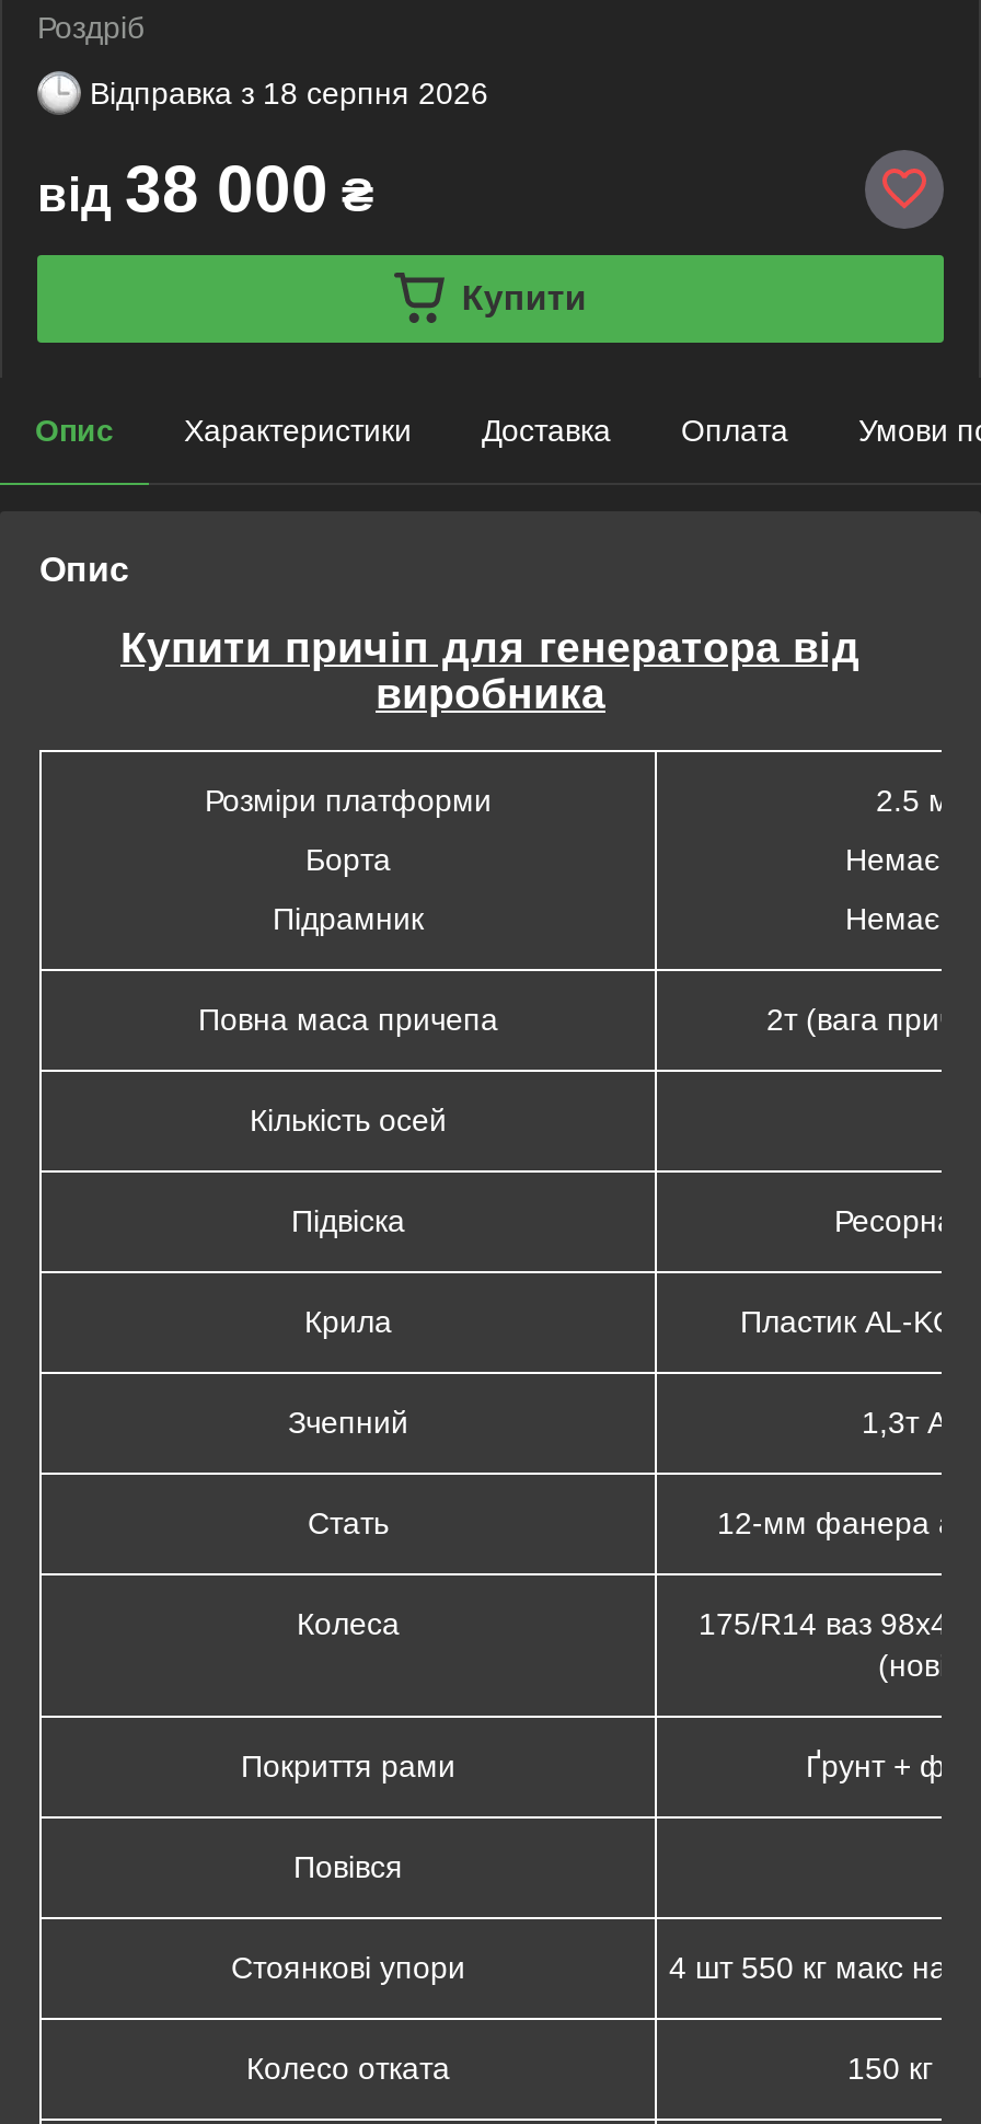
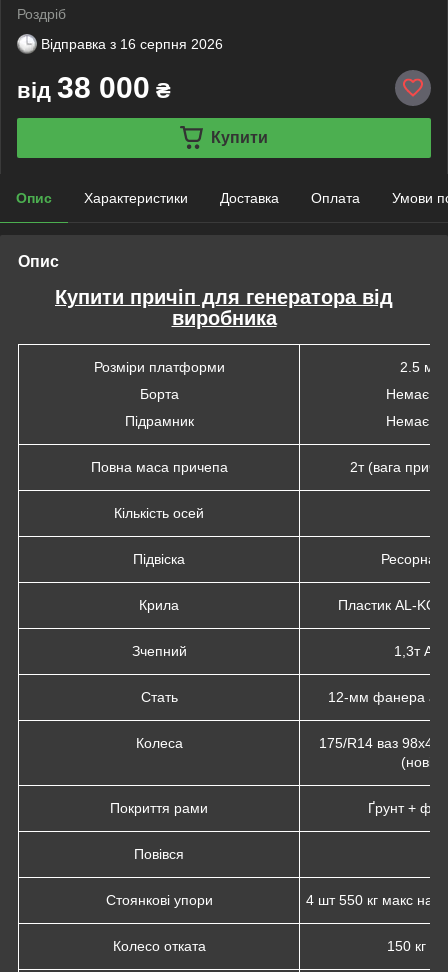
[90,75,488,110] Відправка з 18 серпня 2026 -> [41,36,223,52] Відправка з 16 серпня 2026

